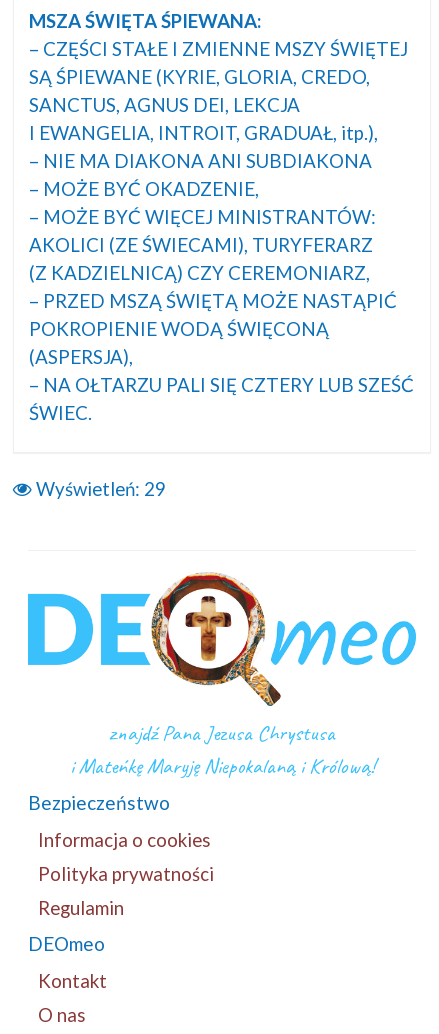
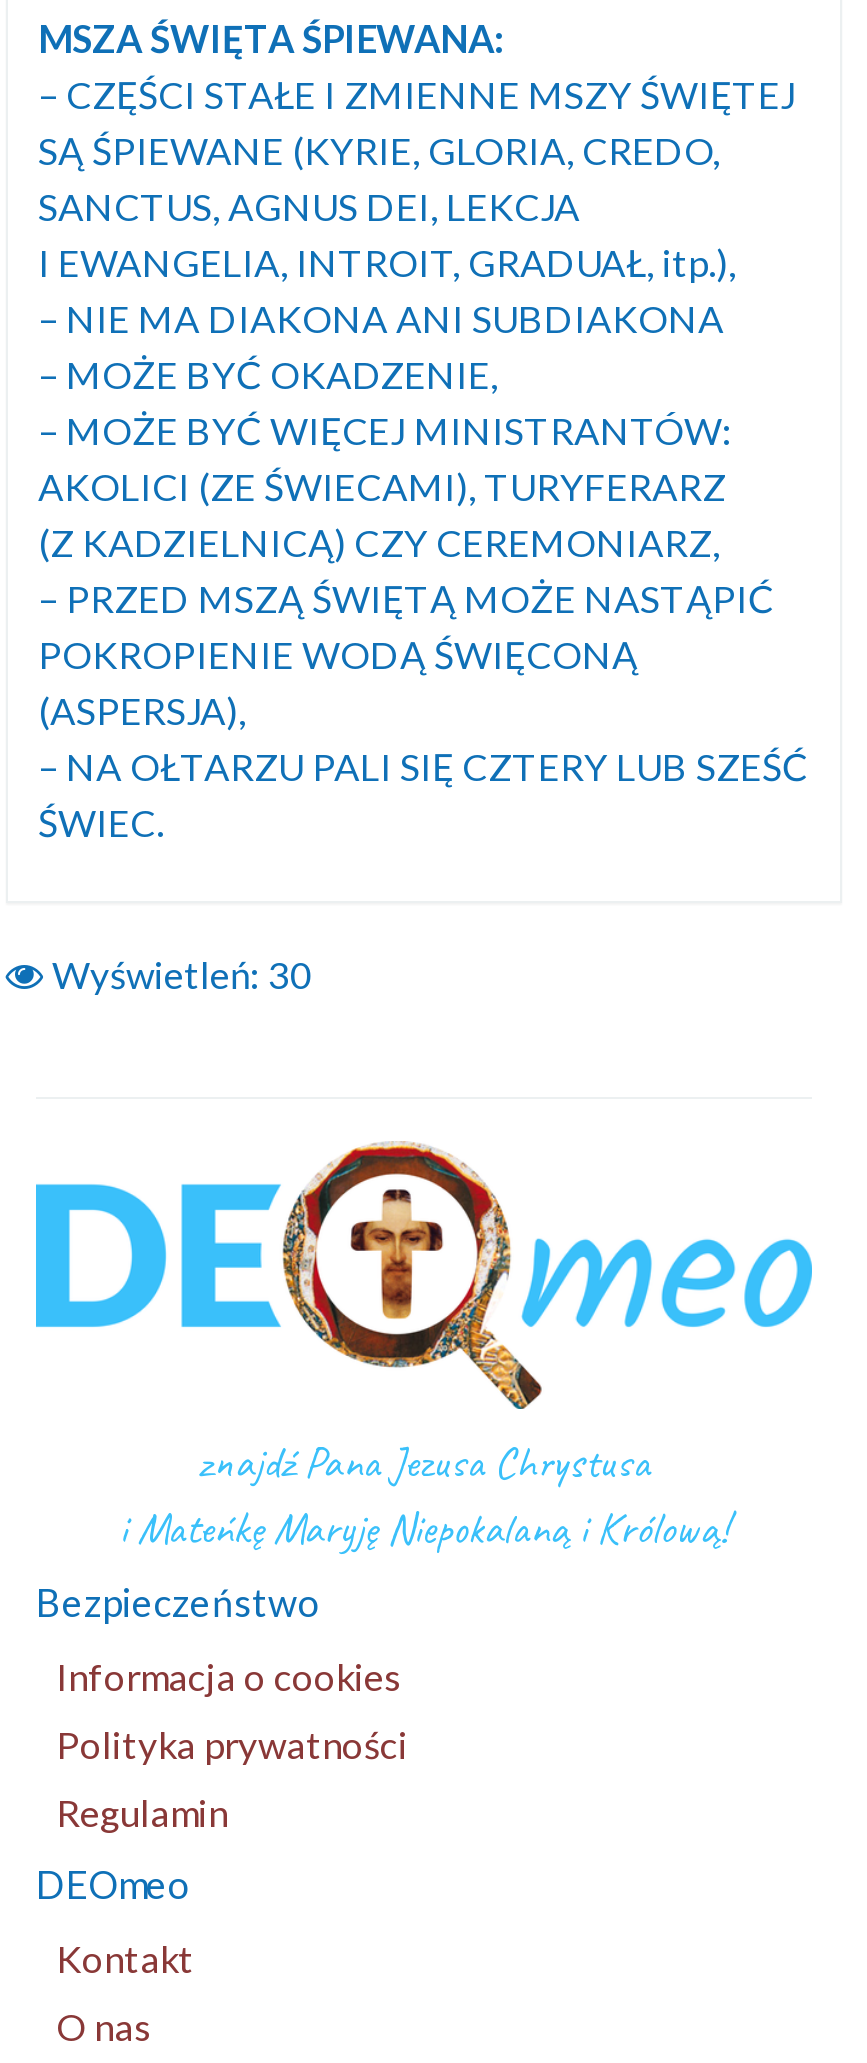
[32,477,166,500] Wyświetleń: 29 -> [44,952,312,998] Wyświetleń: 30

